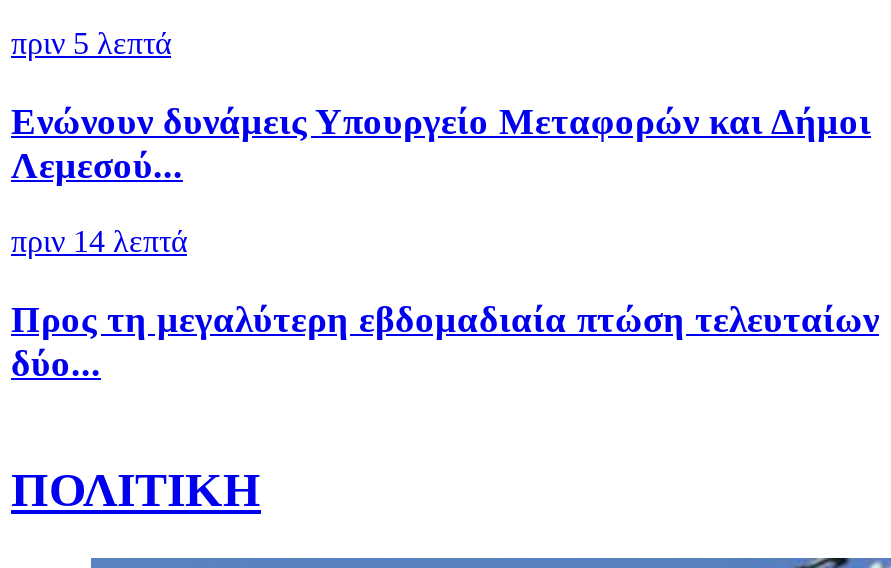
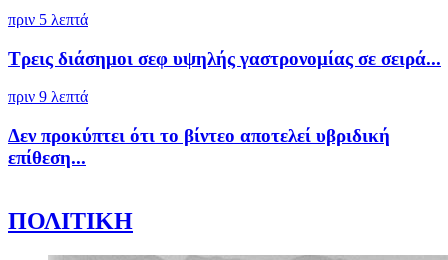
[11,99,871,185] Ενώνουν δυνάμεις Υπουργείο Μεταφορών και Δήμοι | Λεμεσού... -> [8,47,441,68] Τρεις διάσημοι σεφ υψηλής γαστρονομίας σε σειρά...
[11,224,187,258] πριν 14 λεπτά -> [8,88,88,105] πριν 9 λεπτά
[11,298,879,384] Προς τη μεγαλύτερη εβδομαδιαία πτώση τελευταίων | δύο... -> [8,125,390,168] Δεν προκύπτει ότι το βίντεο αποτελεί υβριδική | επίθεση...

